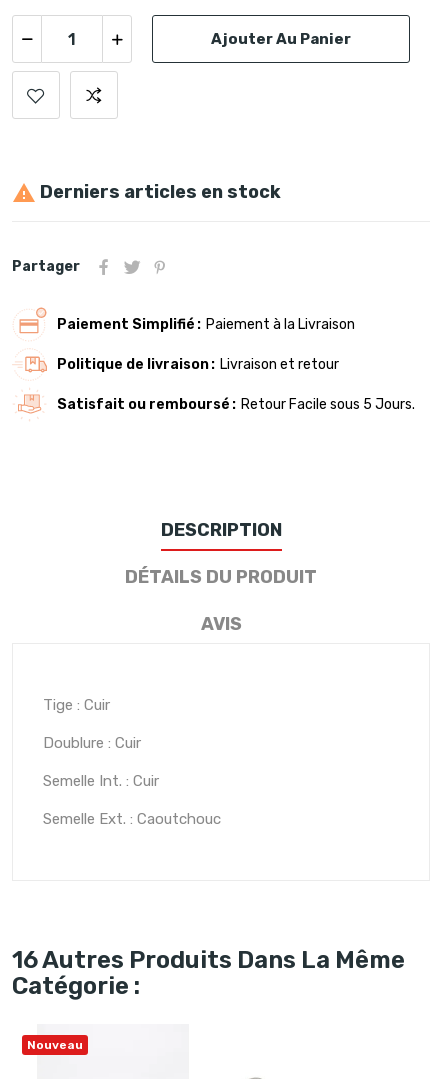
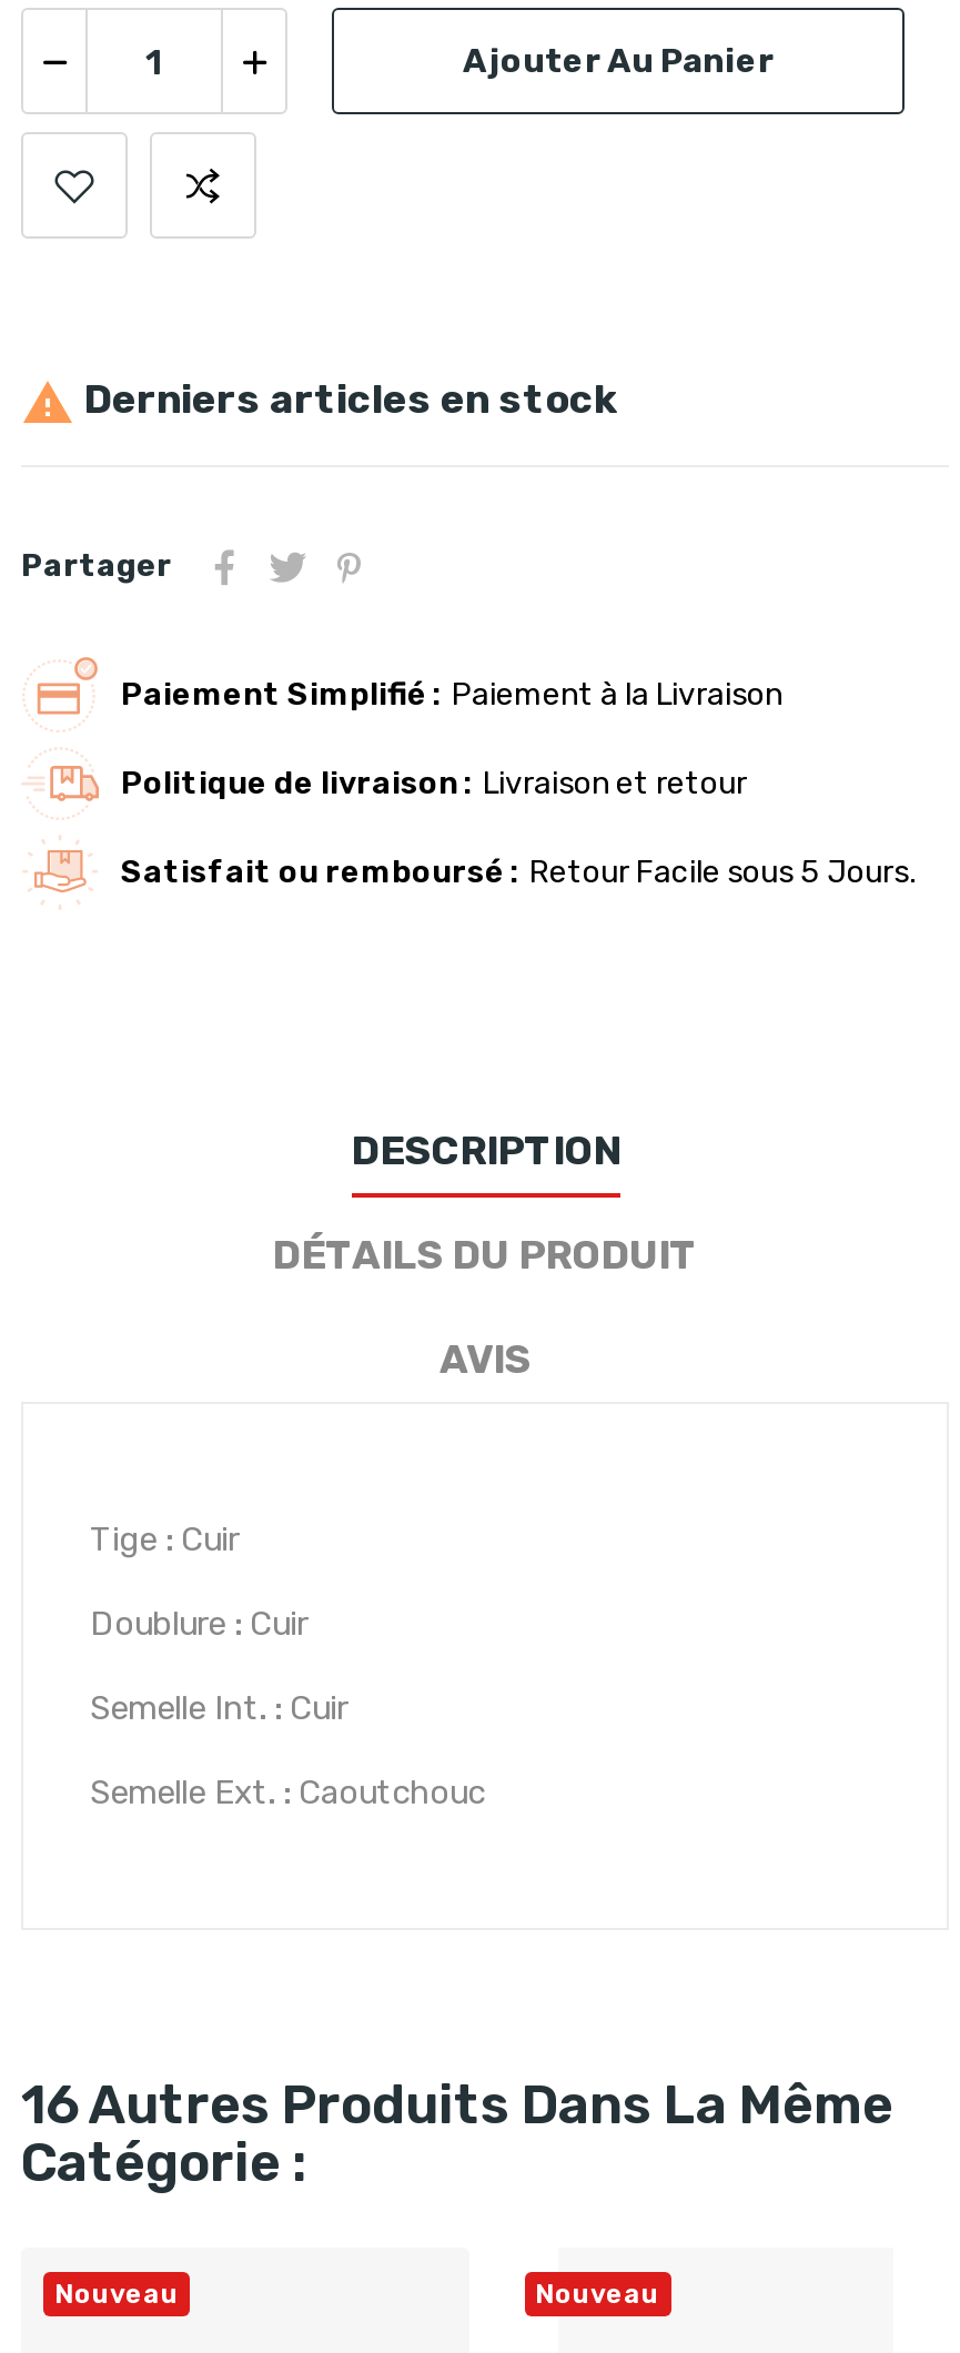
none -> [535,2279,659,2310] Nouveau

